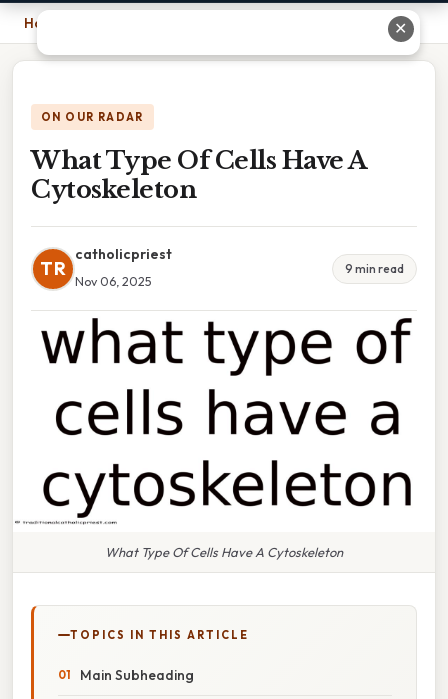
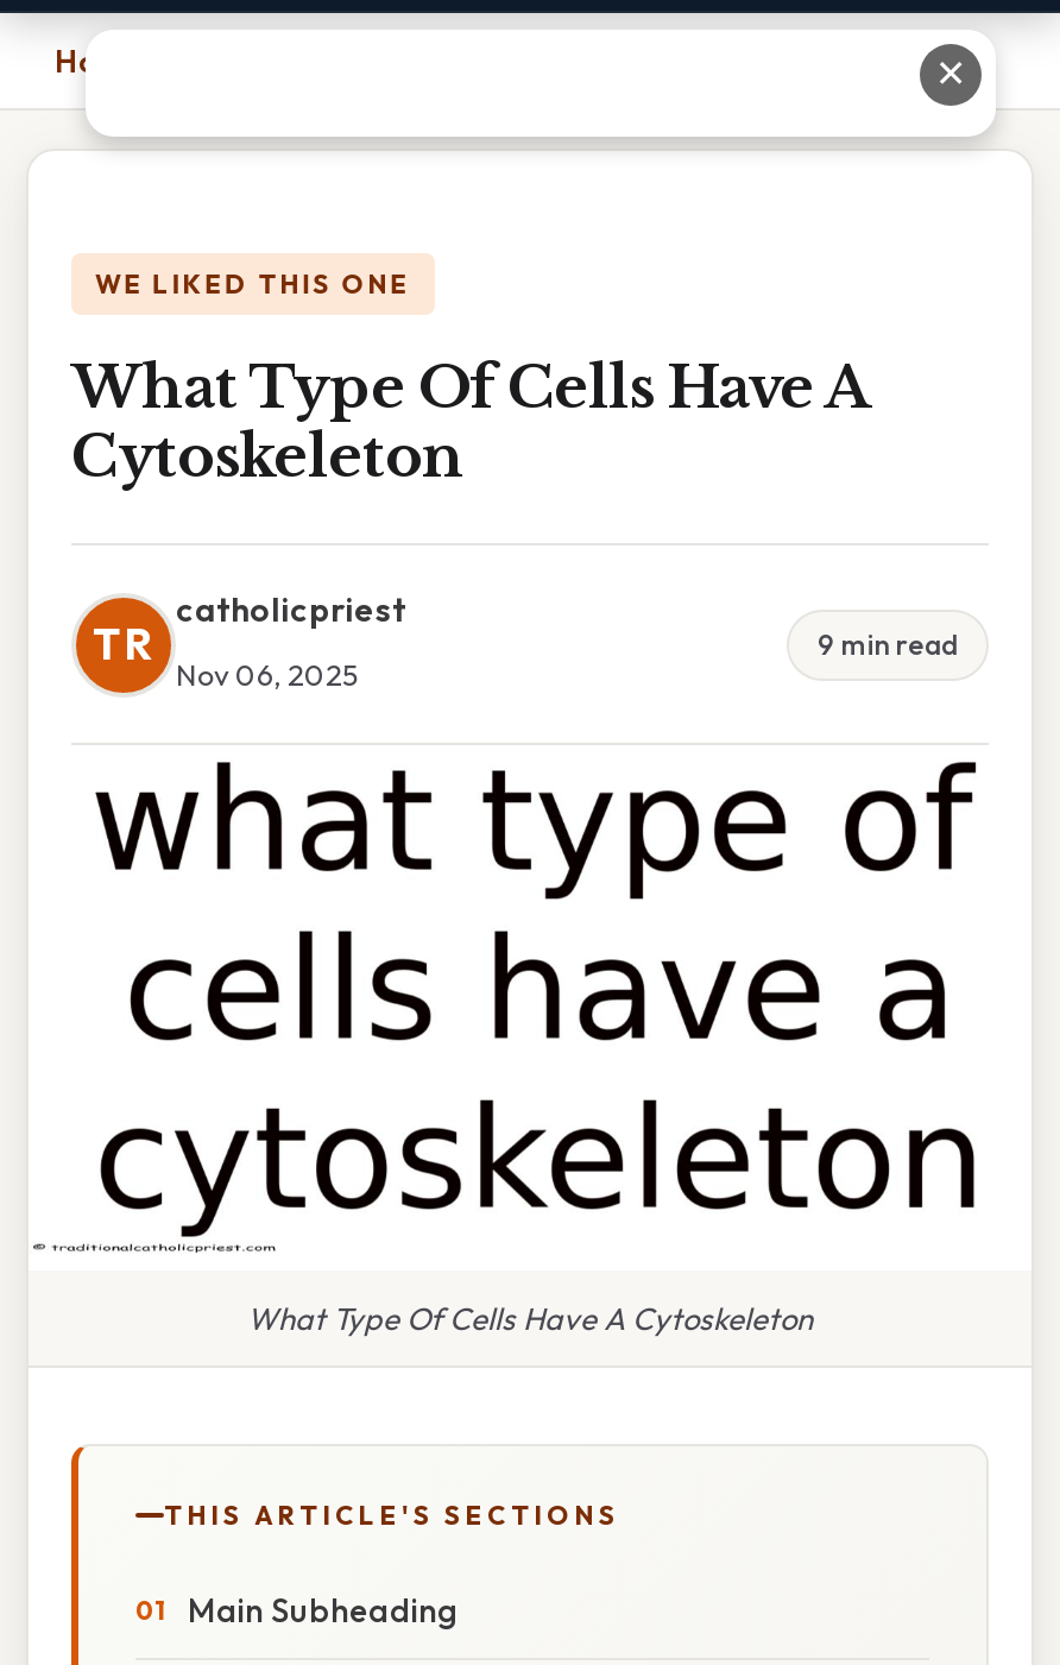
[41,110,144,124] ON OUR RADAR -> [95,267,411,301] WE LIKED THIS ONE
[70,628,249,642] TOPICS IN THIS ARTICLE -> [164,1498,620,1531] THIS ARTICLE'S SECTIONS

